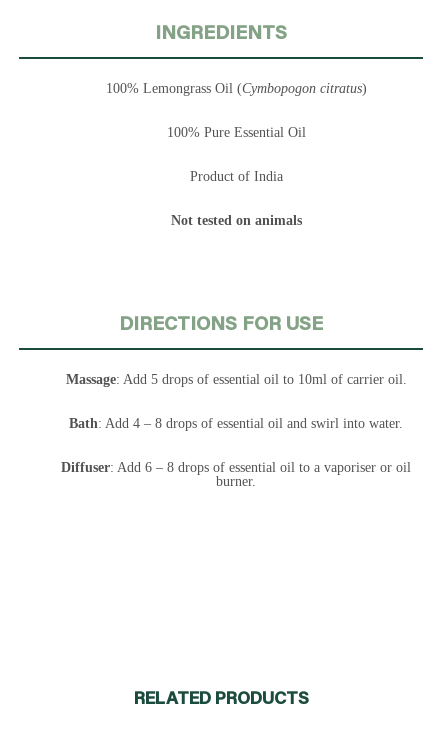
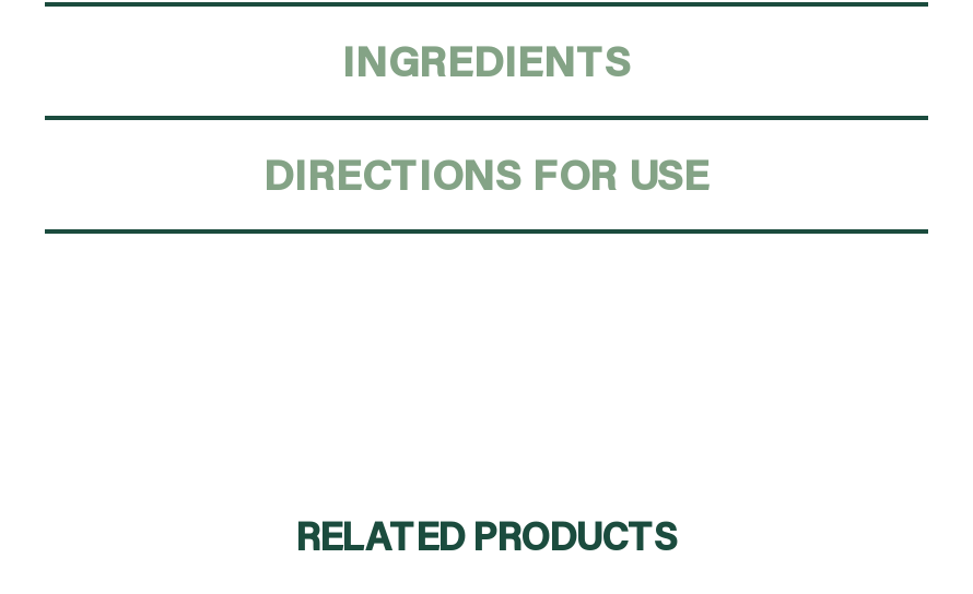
[105,81,366,228] 100% Lemongrass Oil (Cymbopogon citratus) | 100% Pure Essential Oil | Product of India | Not tested on animals -> none
[61,372,411,489] Massage: Add 5 drops of essential oil to 10ml of carrier oil. | Bath: Add 4 – 8 drops of essential oil and swirl into water. | Diffuser: Add 6 – 8 drops of essential oil to a vaporiser or oil | burner. -> none

